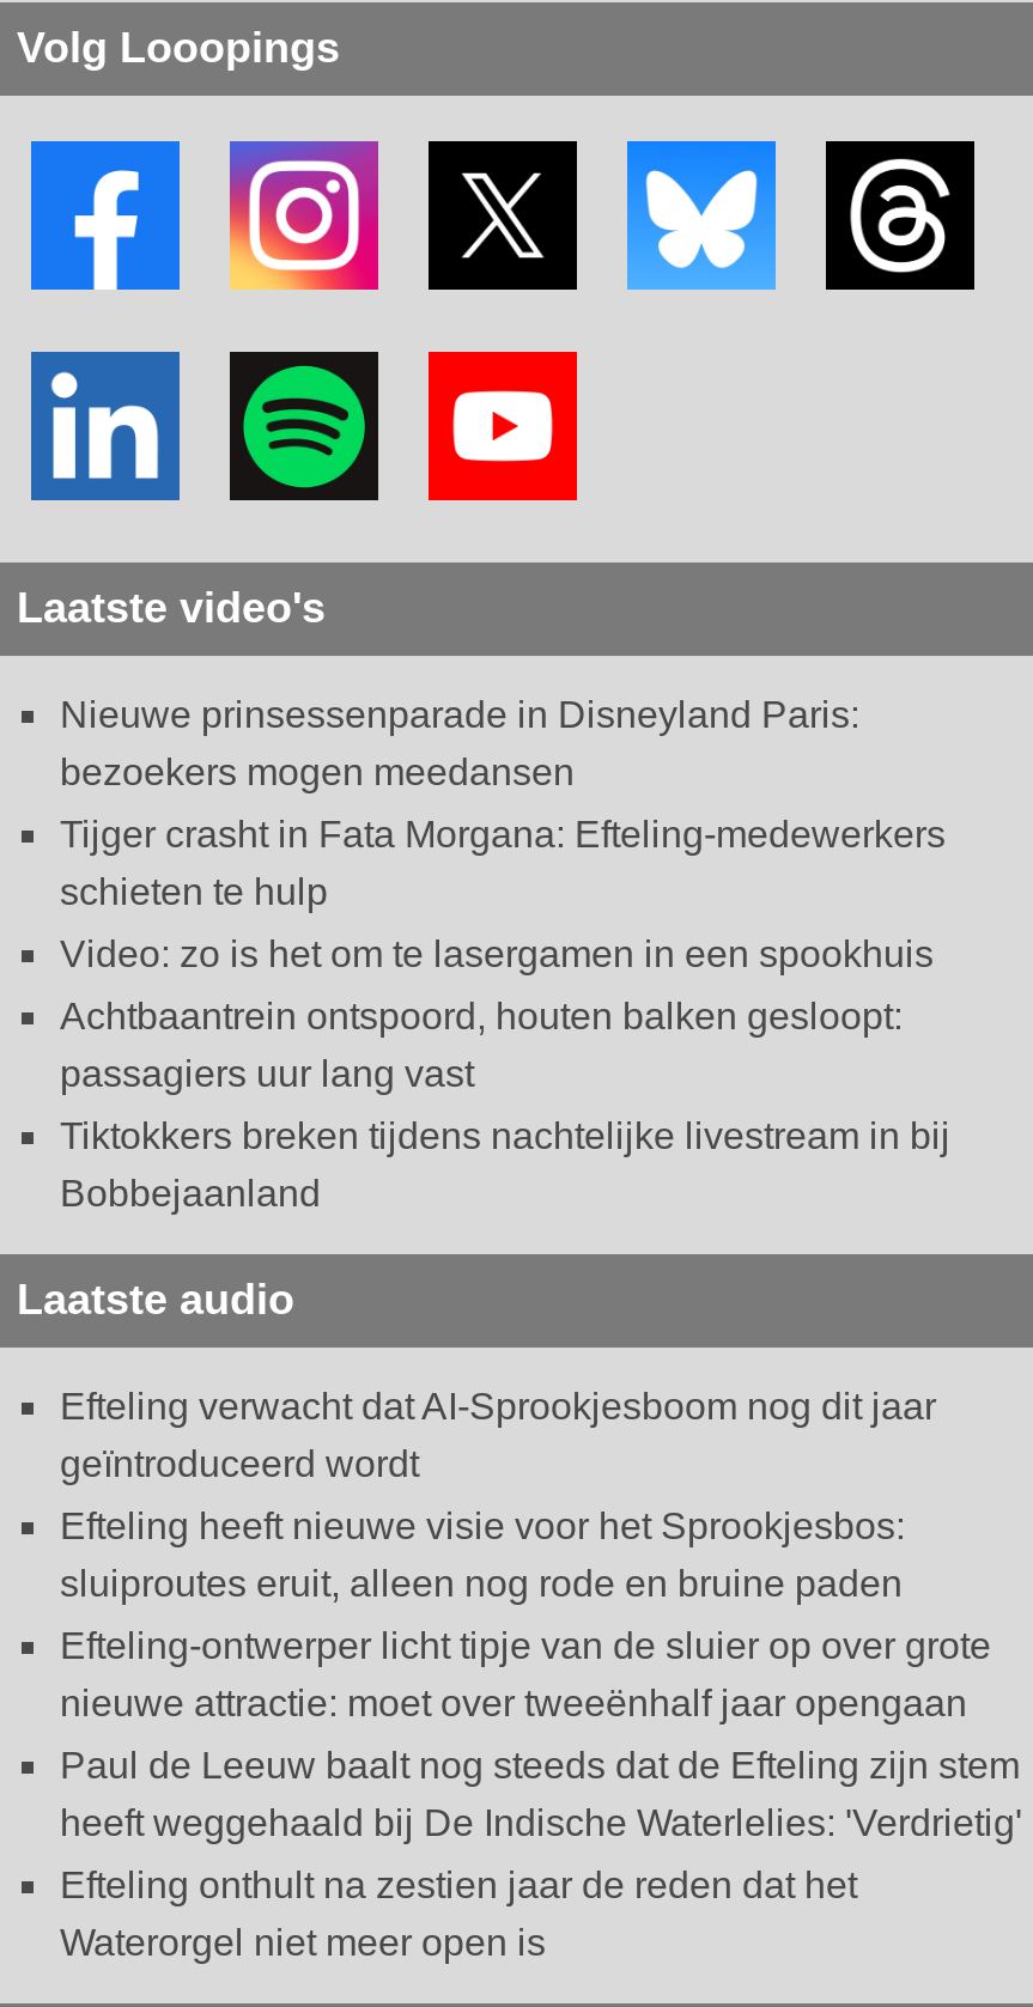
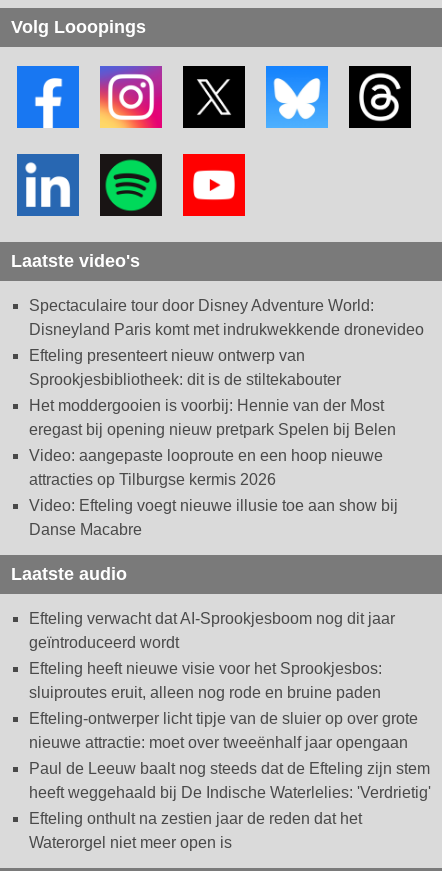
[60,694,859,792] Nieuwe prinsessenparade in Disneyland Paris: | bezoekers mogen meedansen -> [29,297,424,338] Spectaculaire tour door Disney Adventure World: | Disneyland Paris komt met indrukwekkende dronevideo
[60,813,946,911] Tijger crasht in Fata Morgana: Efteling-medewerkers | schieten te hulp -> [29,347,341,388] Efteling presenteert nieuw ontwerp van | Sprookjesbibliotheek: dit is de stiltekabouter
[60,933,934,974] Video: zo is het om te lasergamen in een spookhuis -> [29,397,396,438] Het moddergooien is voorbij: Hennie van der Most | eregast bij opening nieuw pretpark Spelen bij Belen
[60,995,903,1093] Achtbaantrein ontspoord, houten balken gesloopt: | passagiers uur lang vast -> [29,447,383,488] Video: aangepaste looproute en een hoop nieuwe | attracties op Tilburgse kermis 2026
[60,1115,950,1213] Tiktokkers breken tijdens nachtelijke livestream in bij | Bobbejaanland -> [29,497,398,538] Video: Efteling voegt nieuwe illusie toe aan show bij | Danse Macabre

